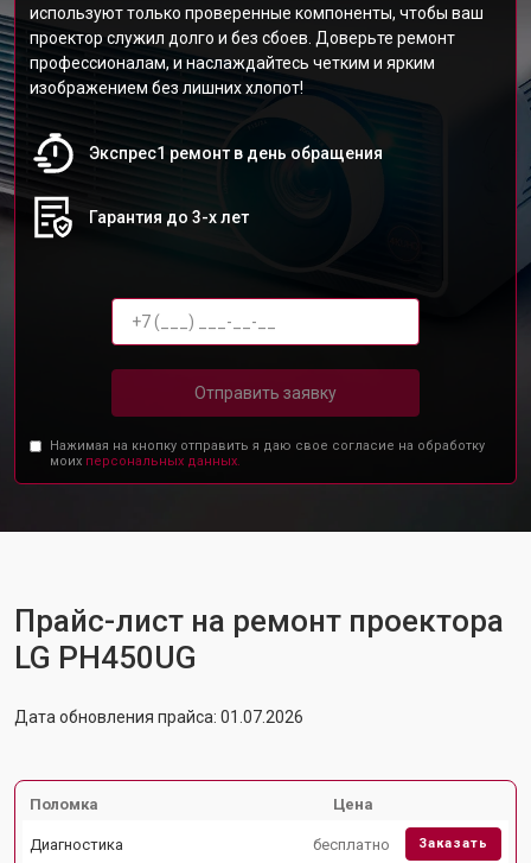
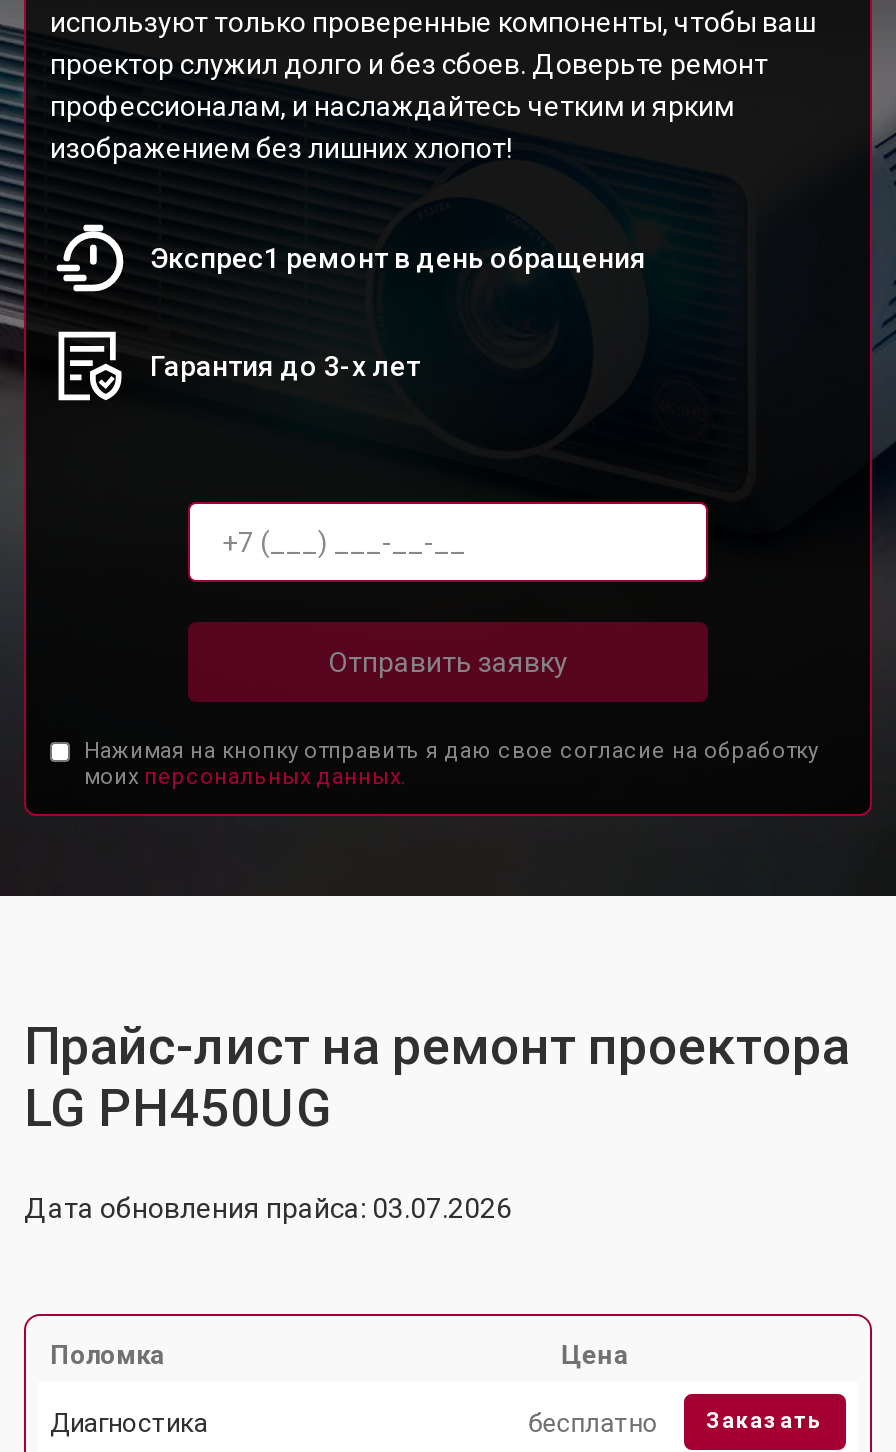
[14,707,303,726] Дата обновления прайса: 01.07.2026 -> [24,1192,512,1224] Дата обновления прайса: 03.07.2026

